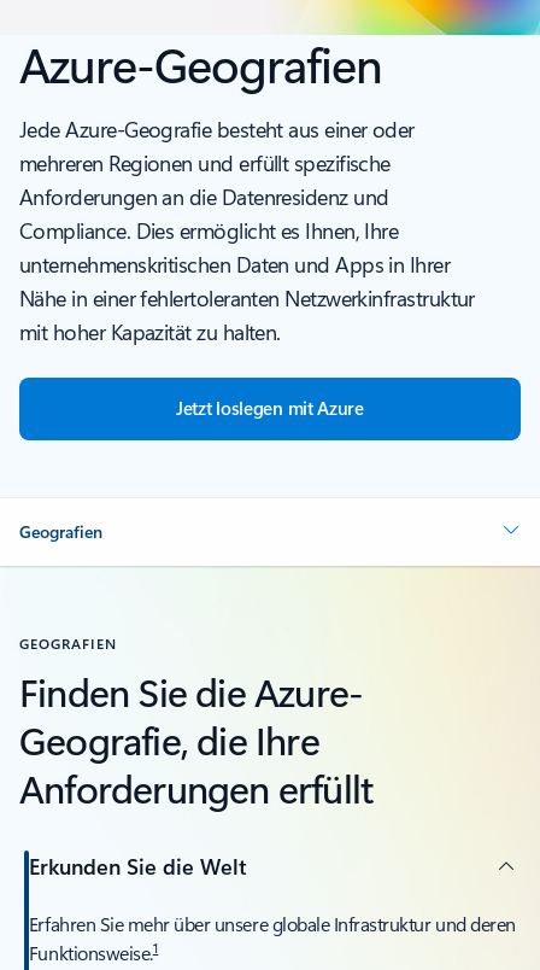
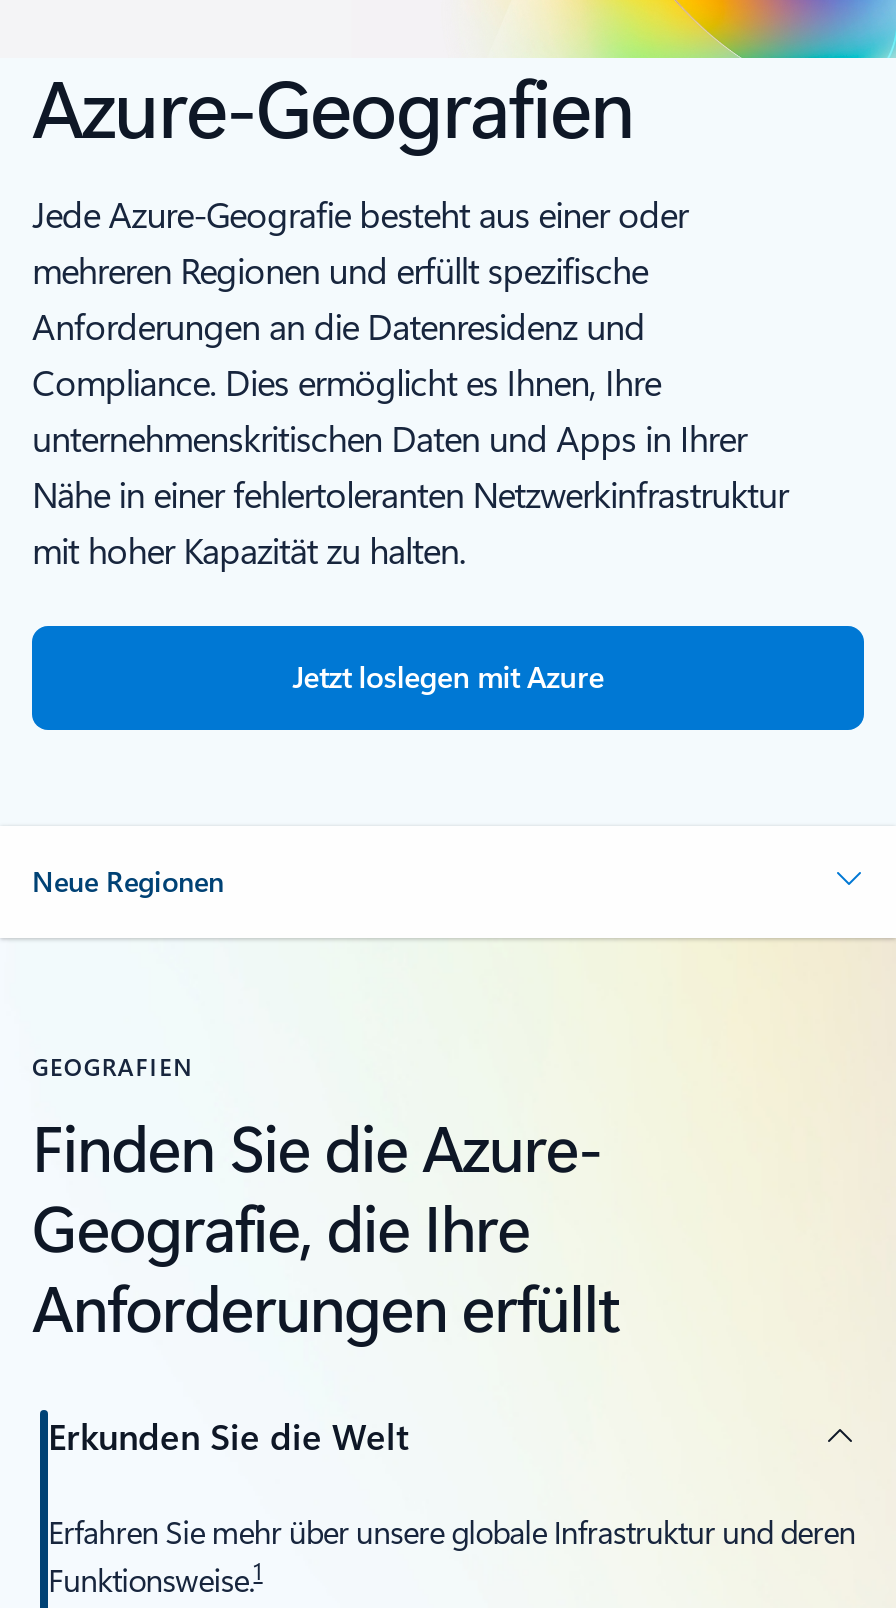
[19,520,102,543] Geografien -> [32,863,224,901] Neue Regionen

